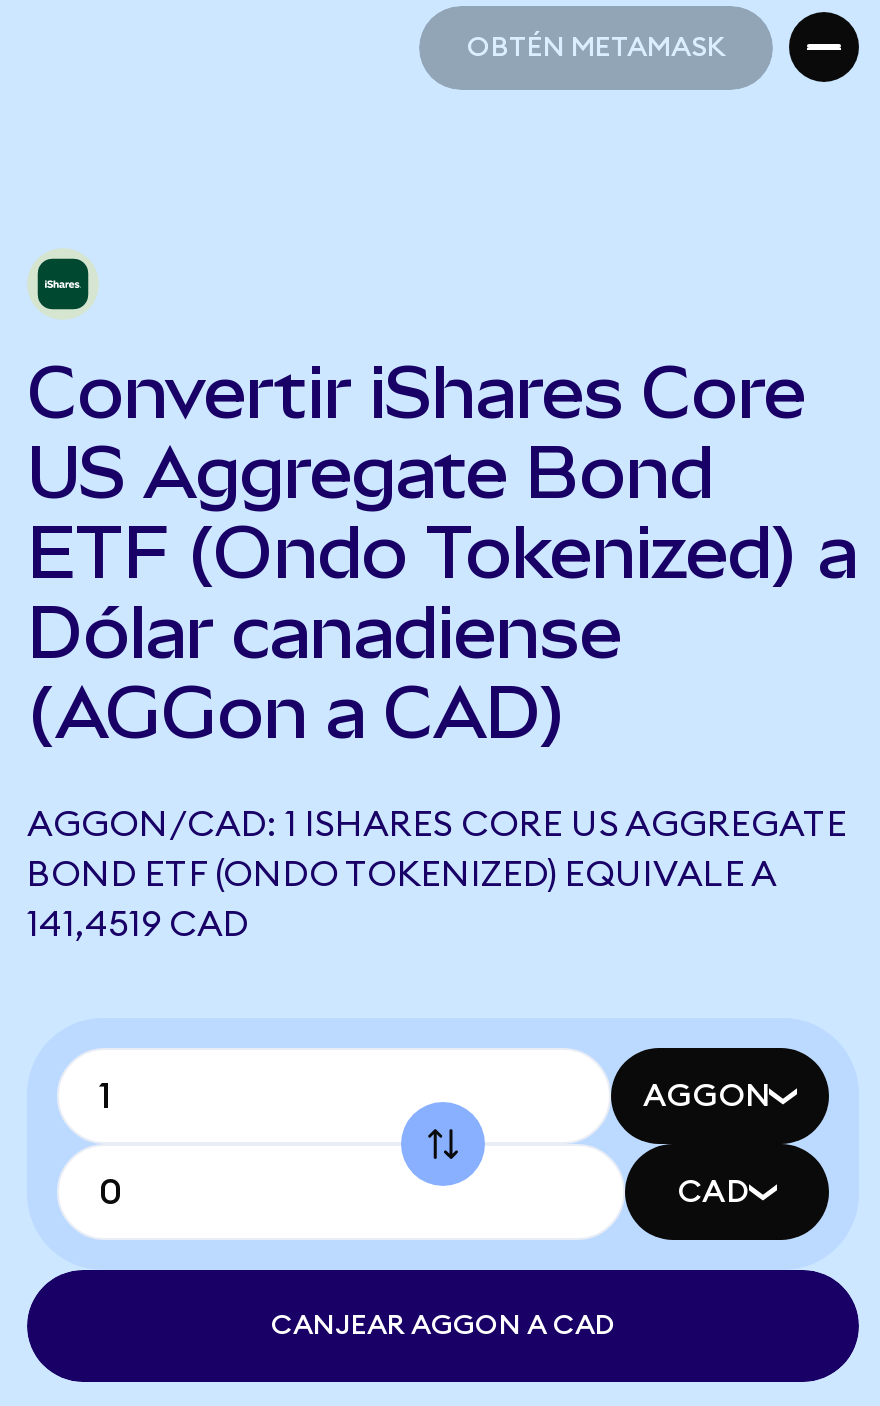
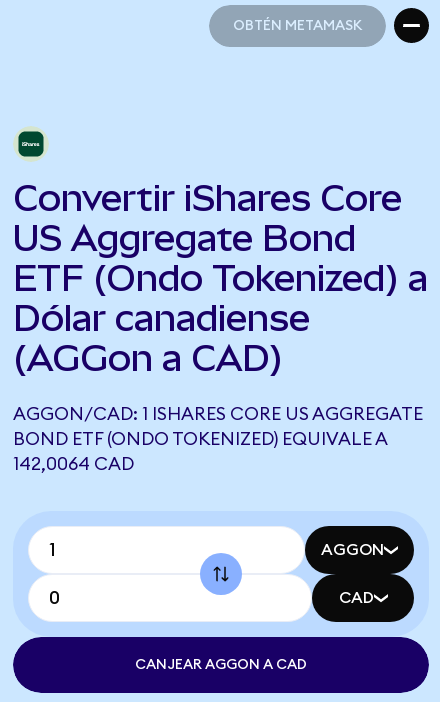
[27,906,249,942] 141,4519 CAD -> [13,455,134,473] 142,0064 CAD

